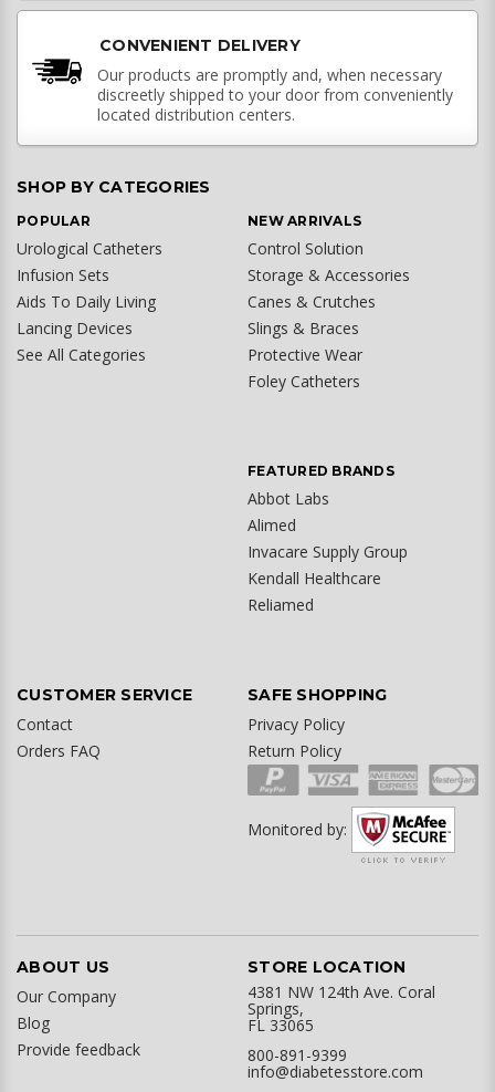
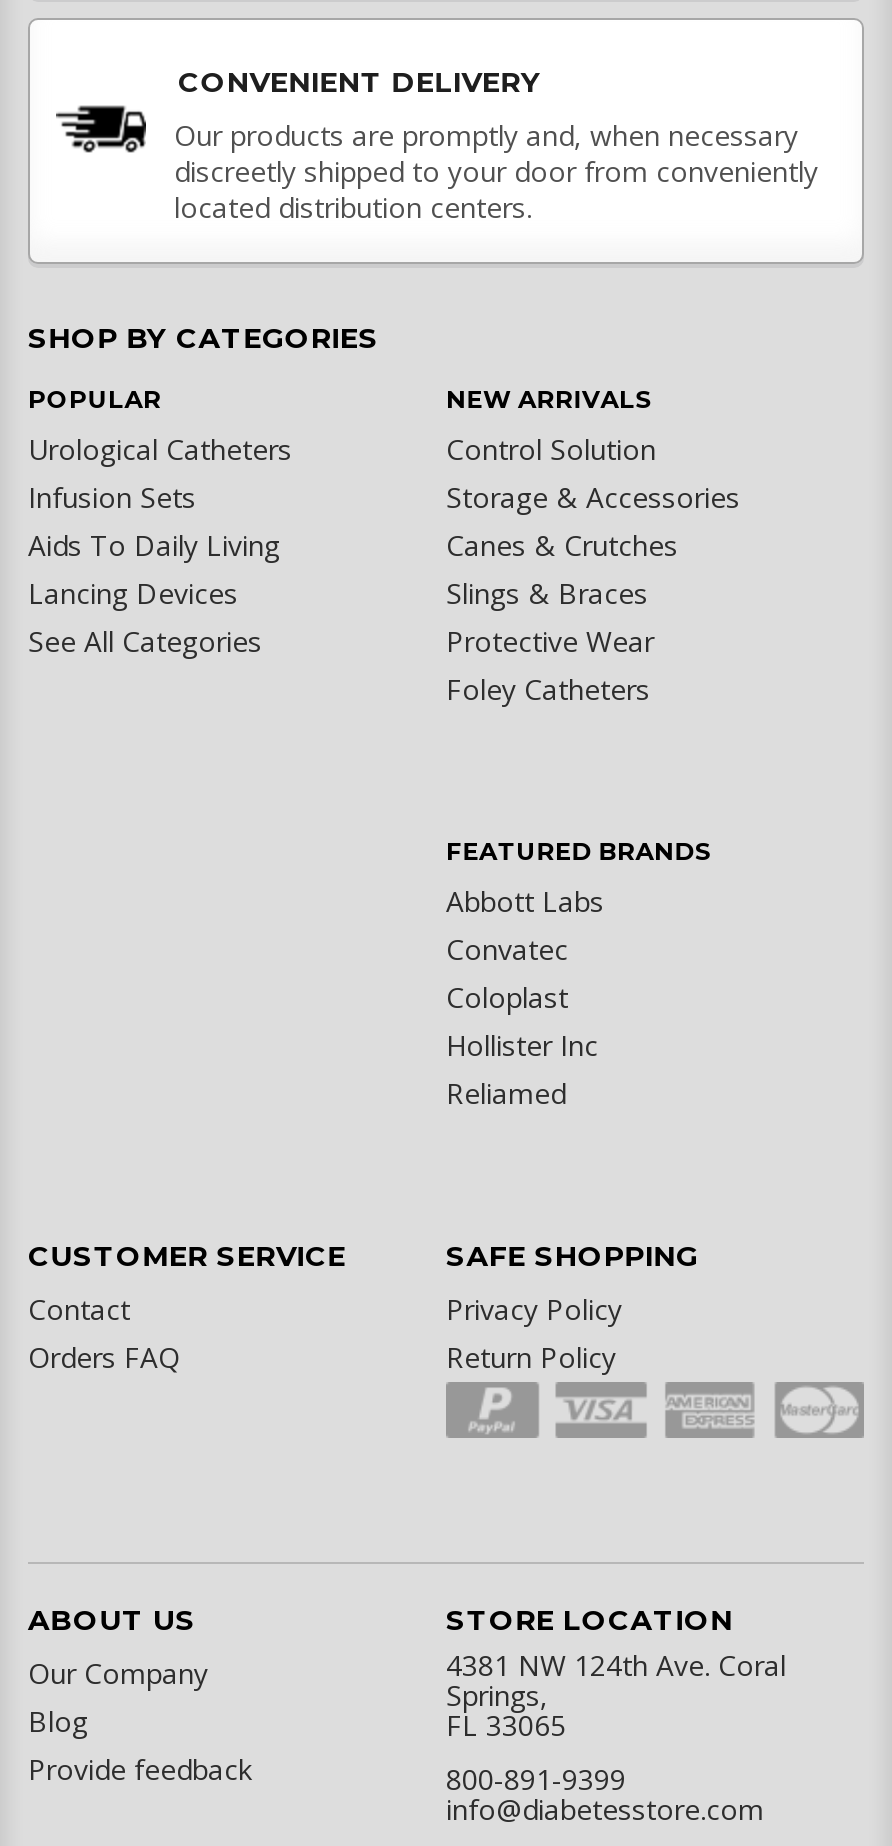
[247,488,408,588] Abbot Labs | Alimed | Invacare Supply Group | Kendall Healthcare -> [446,882,604,1064] Abbott Labs | Convatec | Coloplast | Hollister Inc
[247,809,453,863] [image] | Monitored by: -> none

